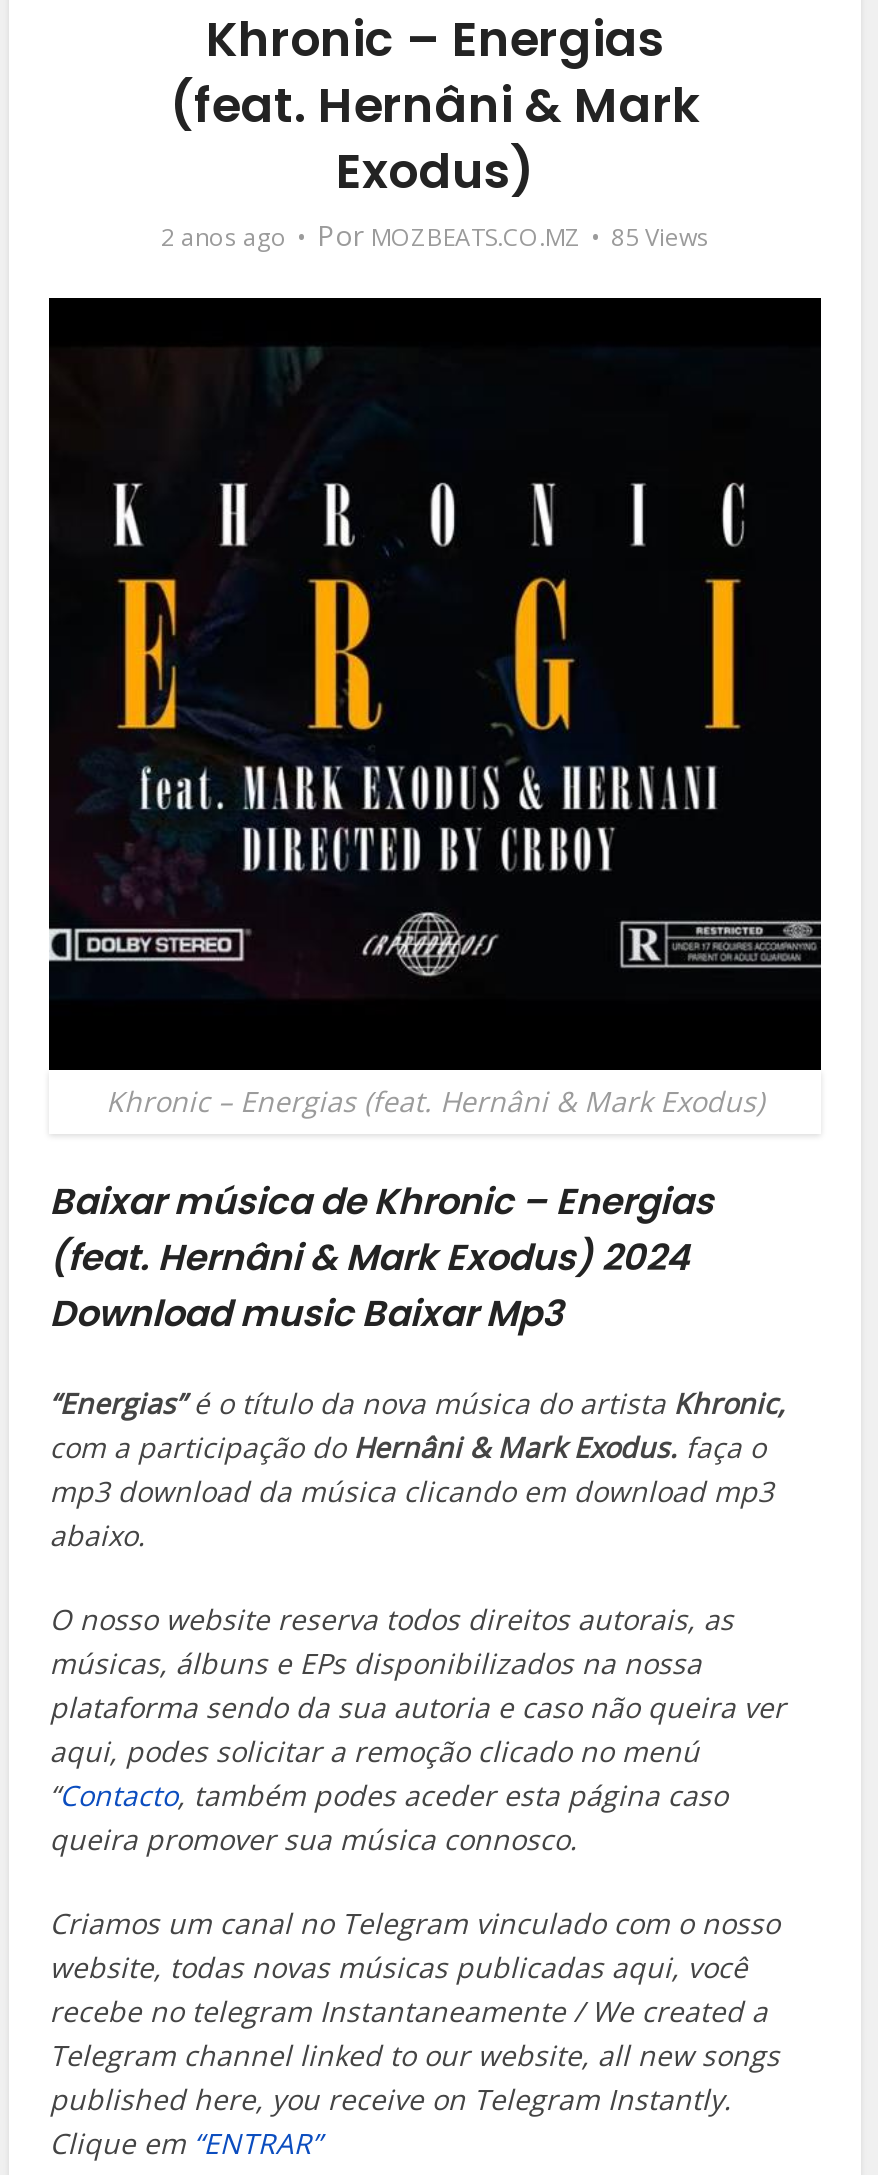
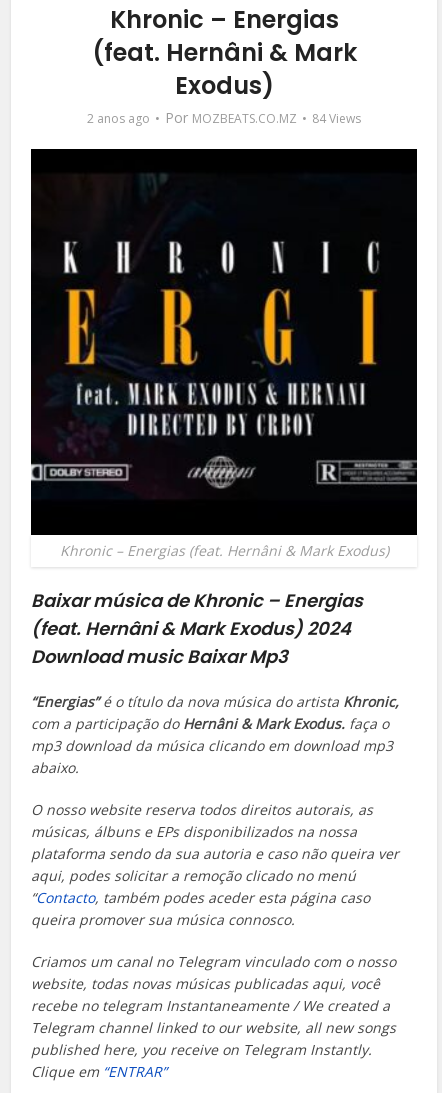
[161,217,709,255] 2 anos ago Por MOZBEATS.CO.MZ 85 Views -> [87,108,361,127] 2 anos ago Por MOZBEATS.CO.MZ 84 Views

